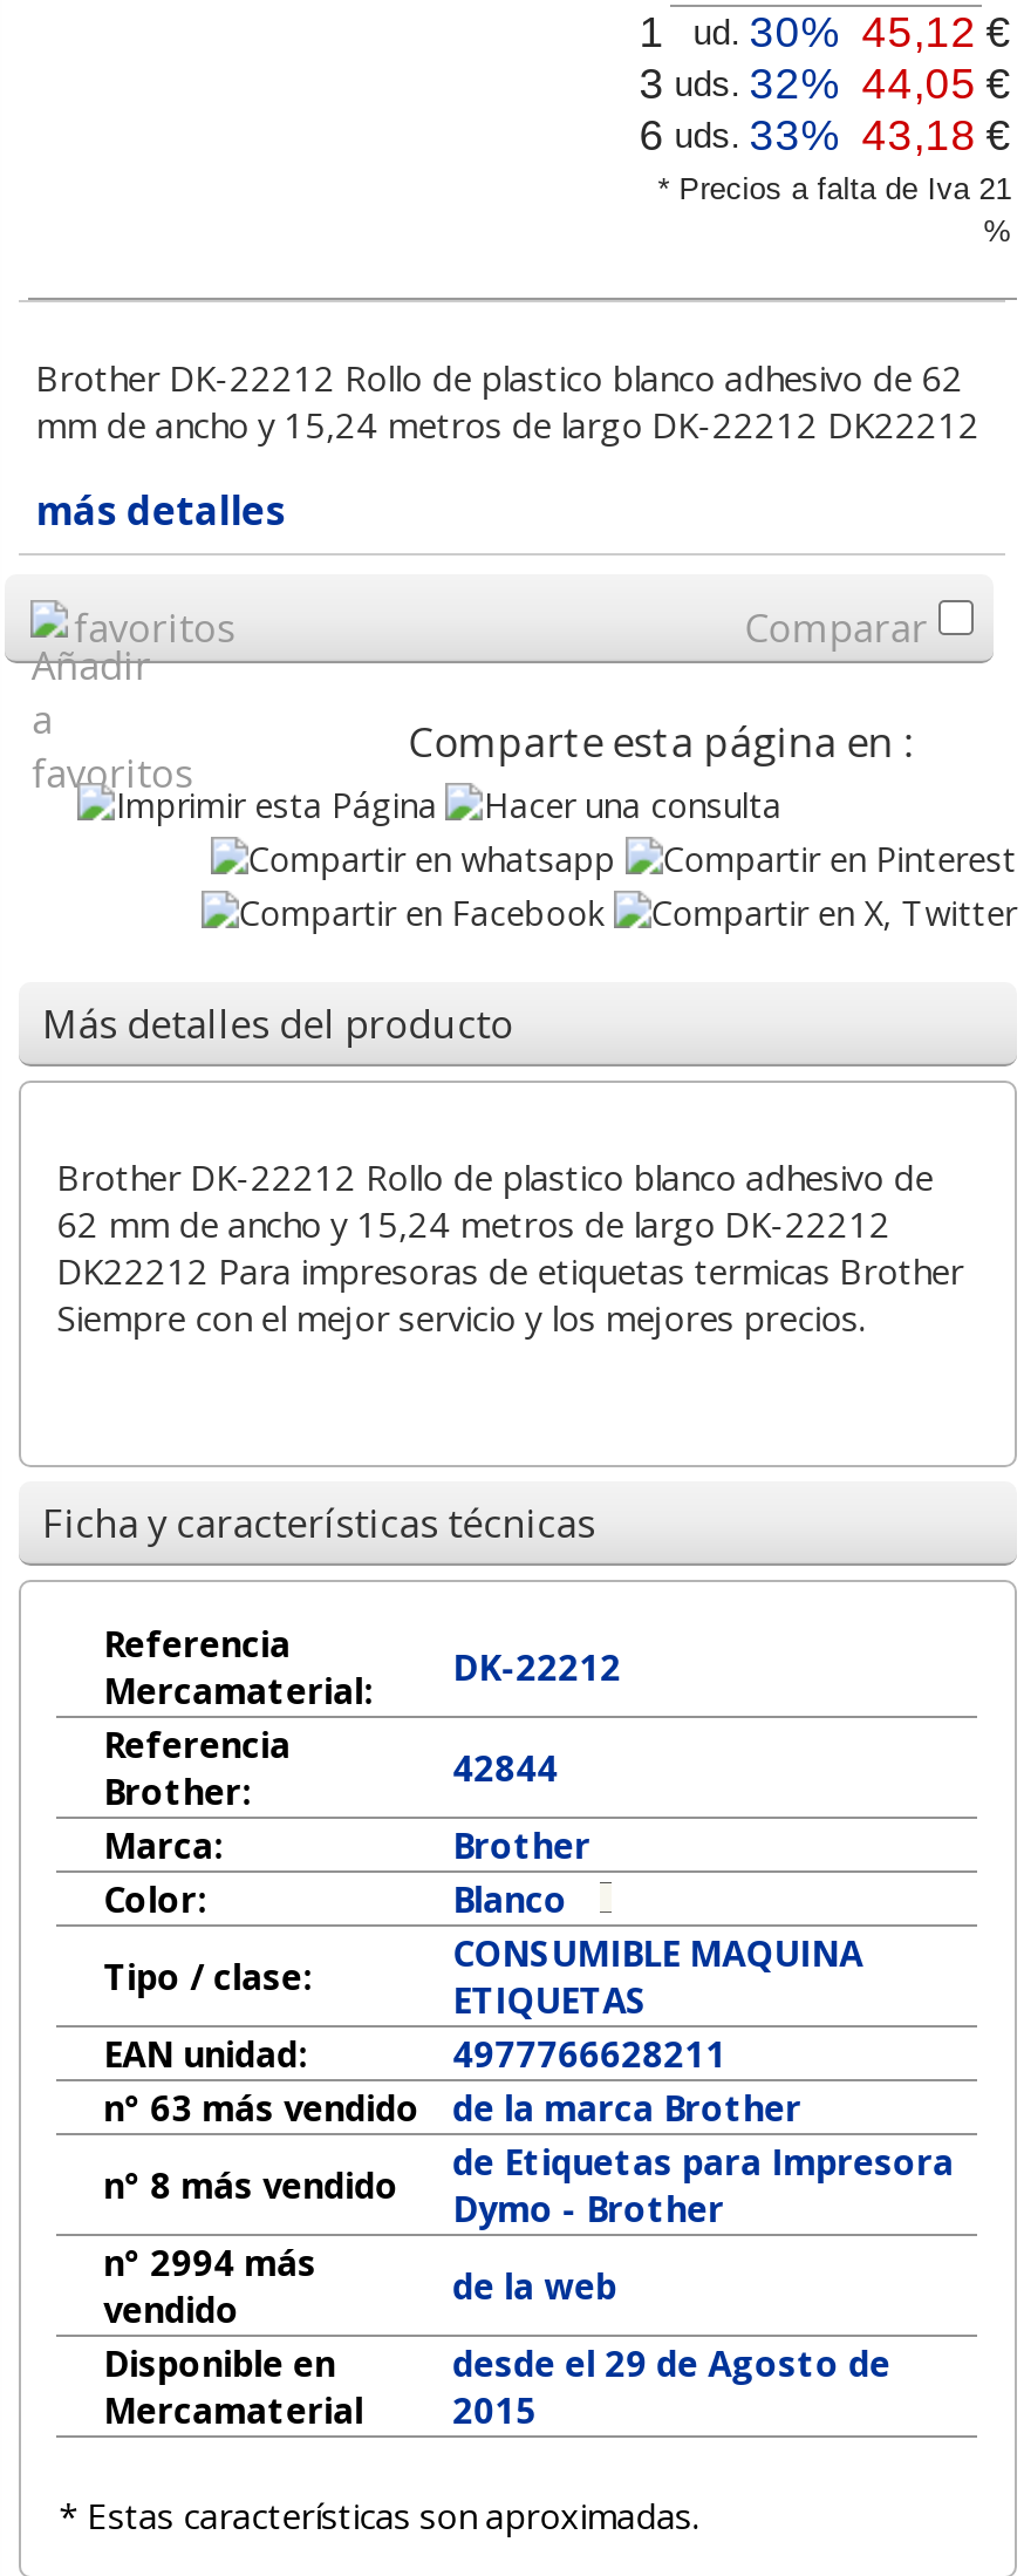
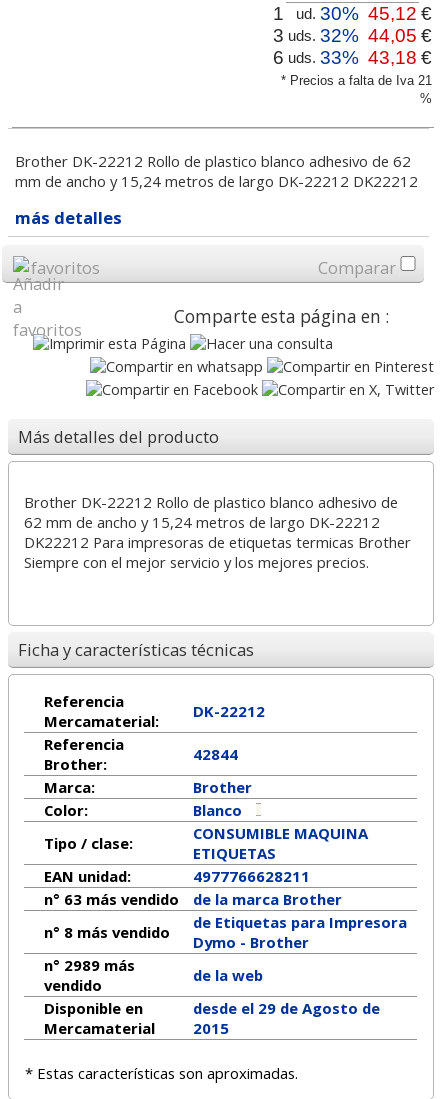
[103,2237,317,2284] n° 2994 más -> [44,954,135,974] n° 2989 más

